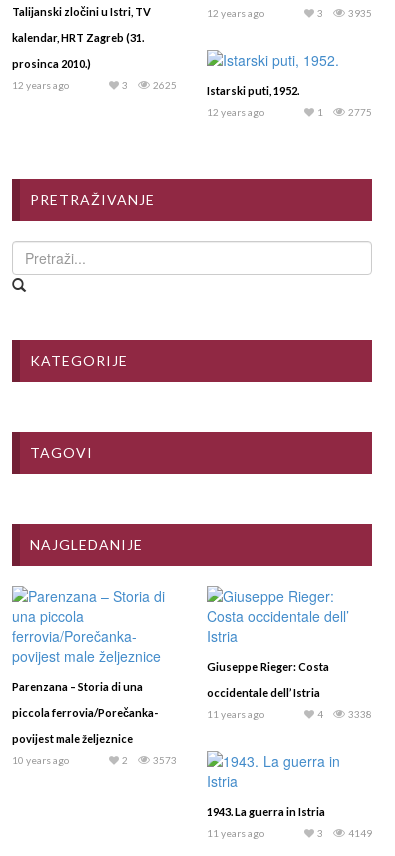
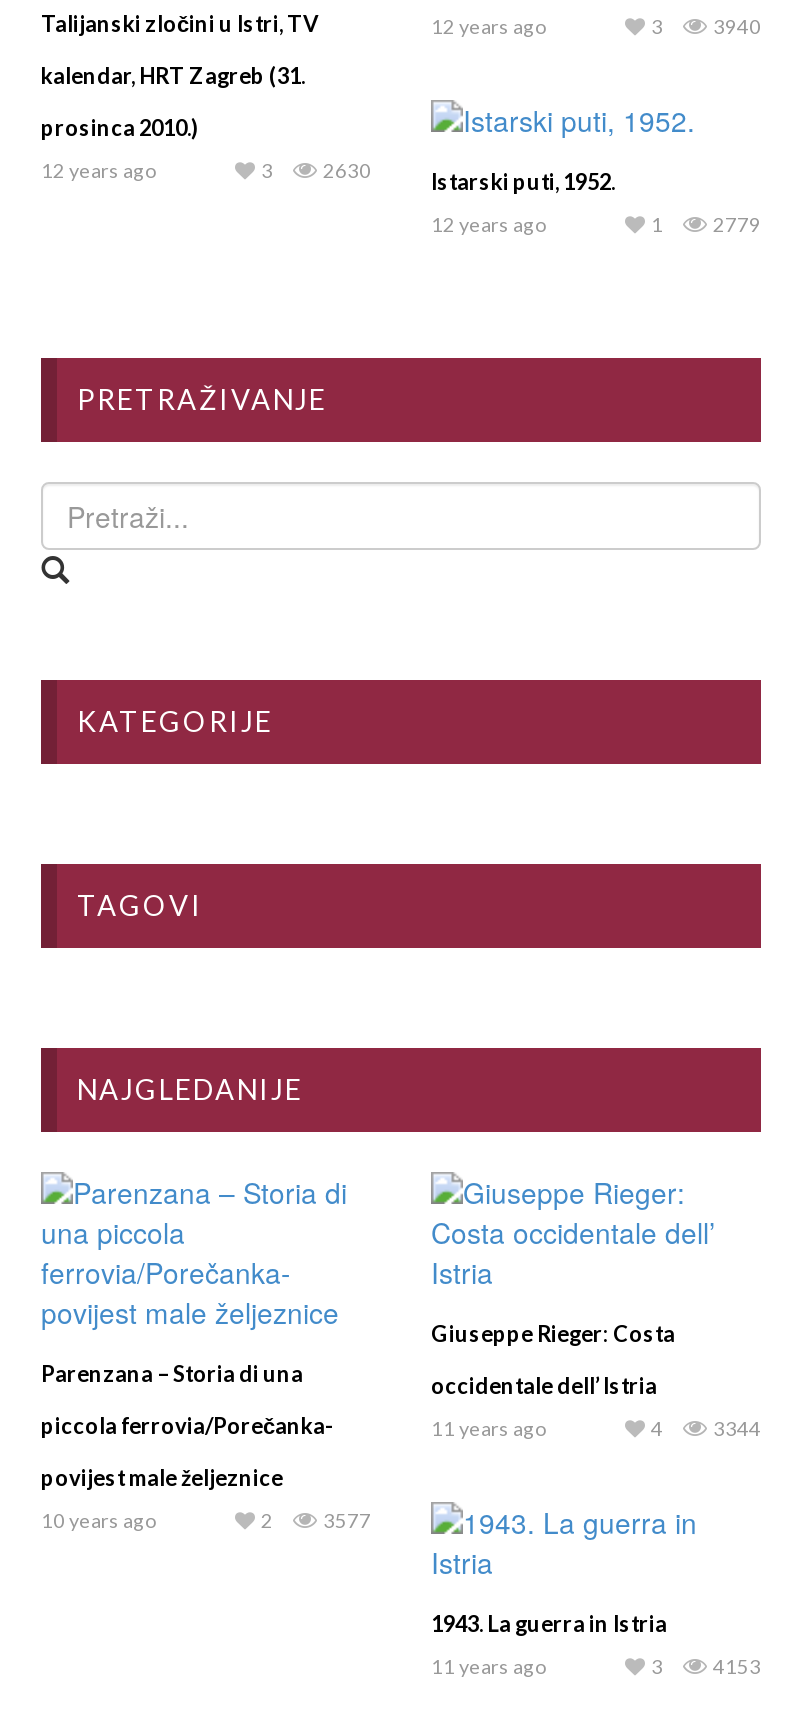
[348,7,372,19] 3935 -> [713,14,761,38] 3940
[153,79,177,91] 2625 -> [323,158,371,182] 2630
[348,106,372,118] 2775 -> [713,212,761,236] 2779
[348,708,372,720] 3338 -> [713,1416,761,1440] 3344
[153,754,177,766] 3573 -> [323,1508,371,1532] 3577
[348,827,372,839] 4149 -> [713,1654,761,1678] 4153

